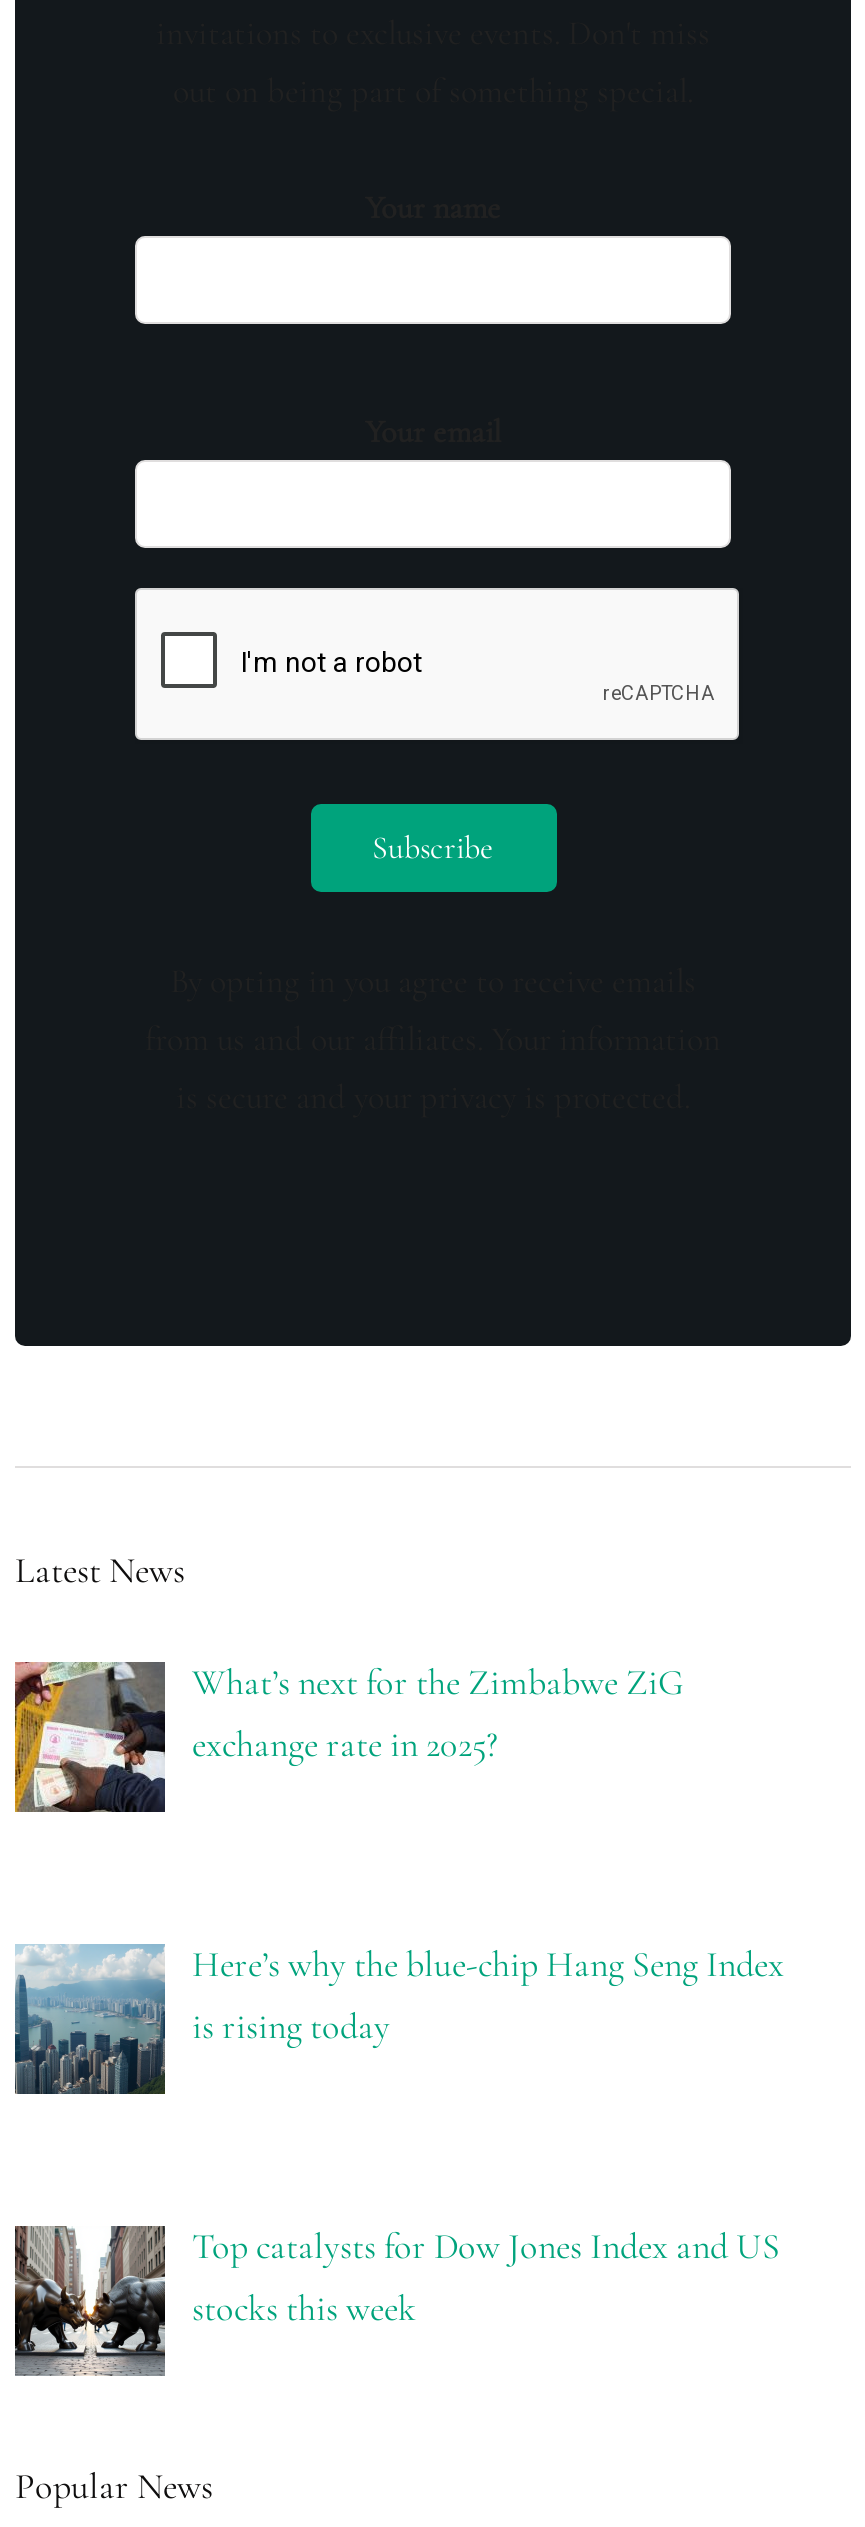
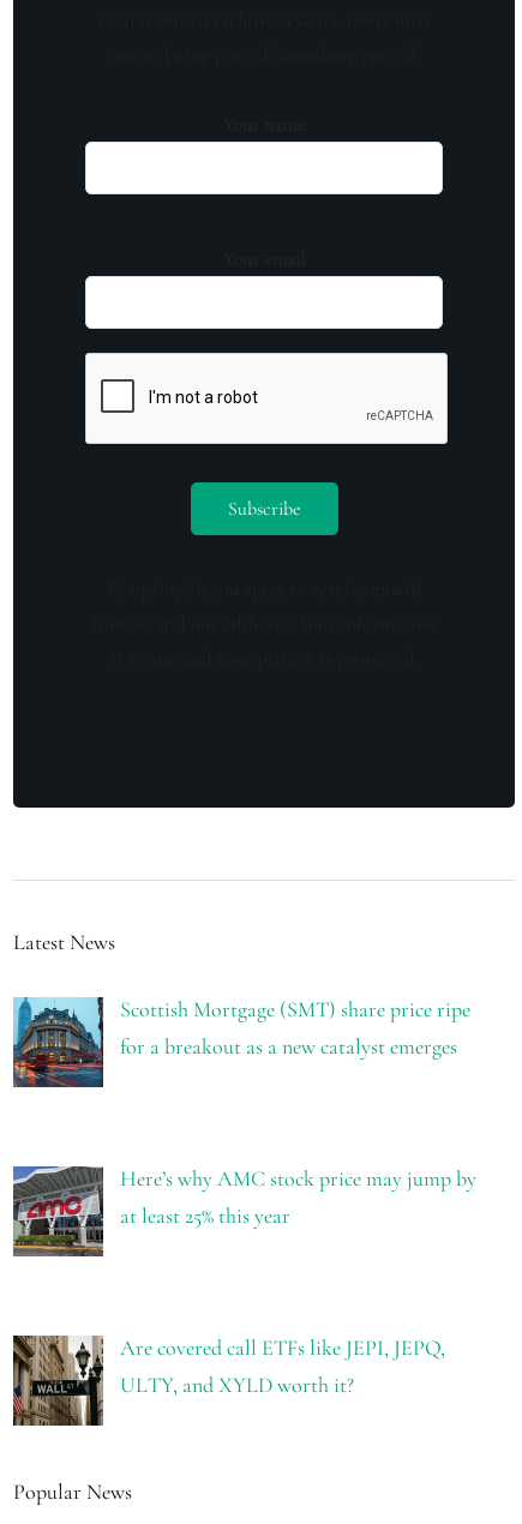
[13,1660,684,1812] [image] | What’s next for the Zimbabwe ZiG | exchange rate in 2025? -> [12,996,470,1087] [image] | Scottish Mortgage (SMT) share price ripe | for a breakout as a new catalyst emerges
[15,1942,784,2096] [image] | Here’s why the blue-chip Hang Seng Index | is rising today -> [12,1165,476,1258] [image] | Here’s why AMC stock price may jump by | at least 25% this year
[13,2224,780,2376] [image] | Top catalysts for Dow Jones Index and US | stocks this week -> [12,1334,445,1427] [image] | Are covered call ETFs like JEPI, JEPQ, | ULTY, and XYLD worth it?

